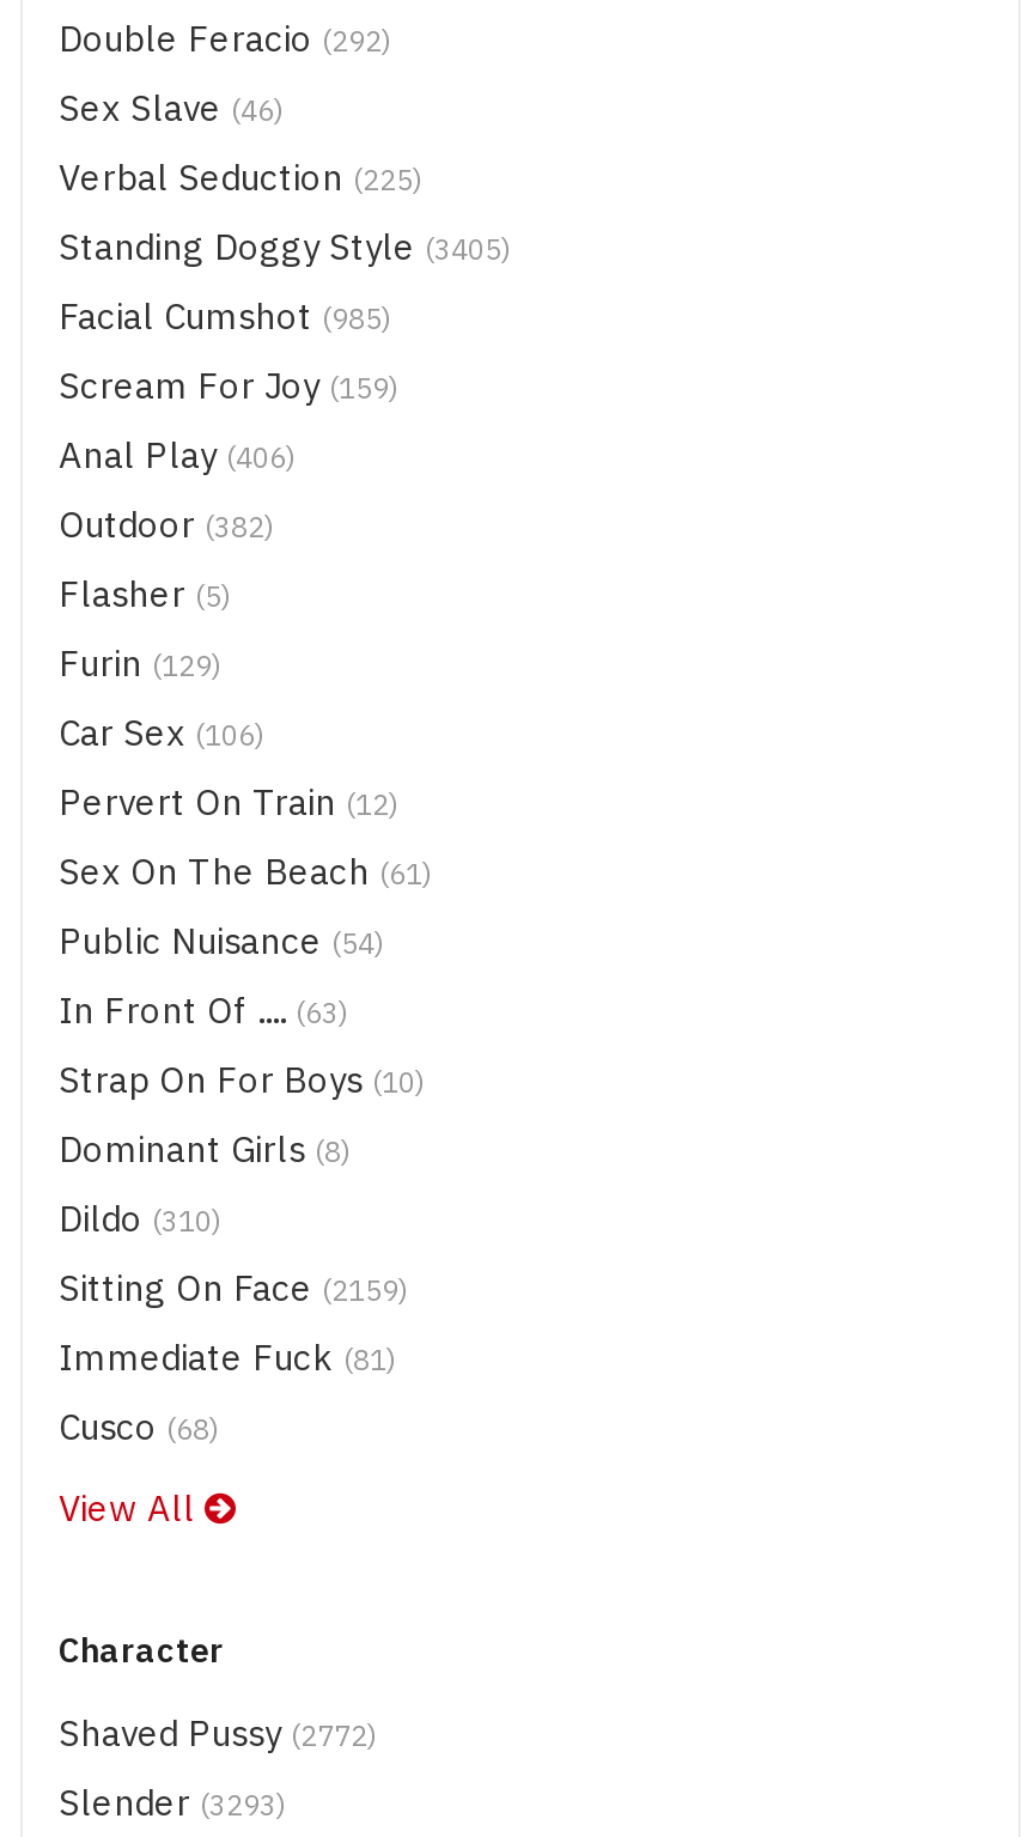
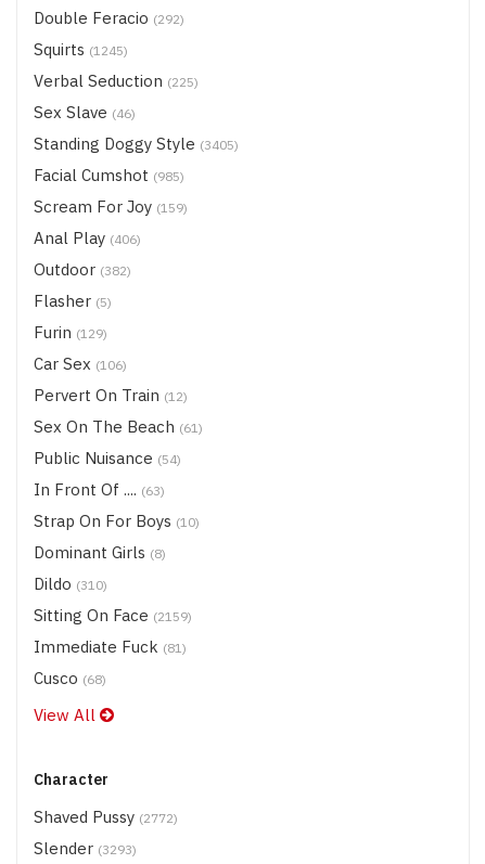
[59,86,284,132] Sex Slave (46) -> [34,40,128,60] Squirts (1245)
none -> [34,102,136,123] Sex Slave (46)

